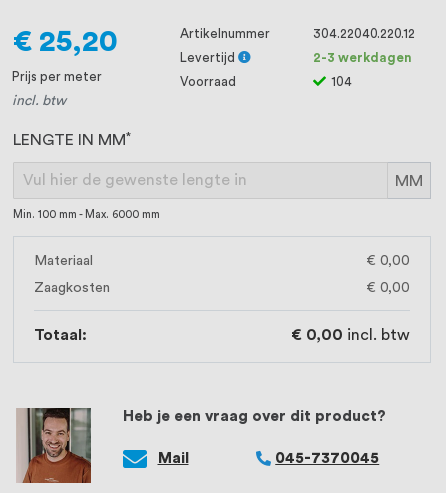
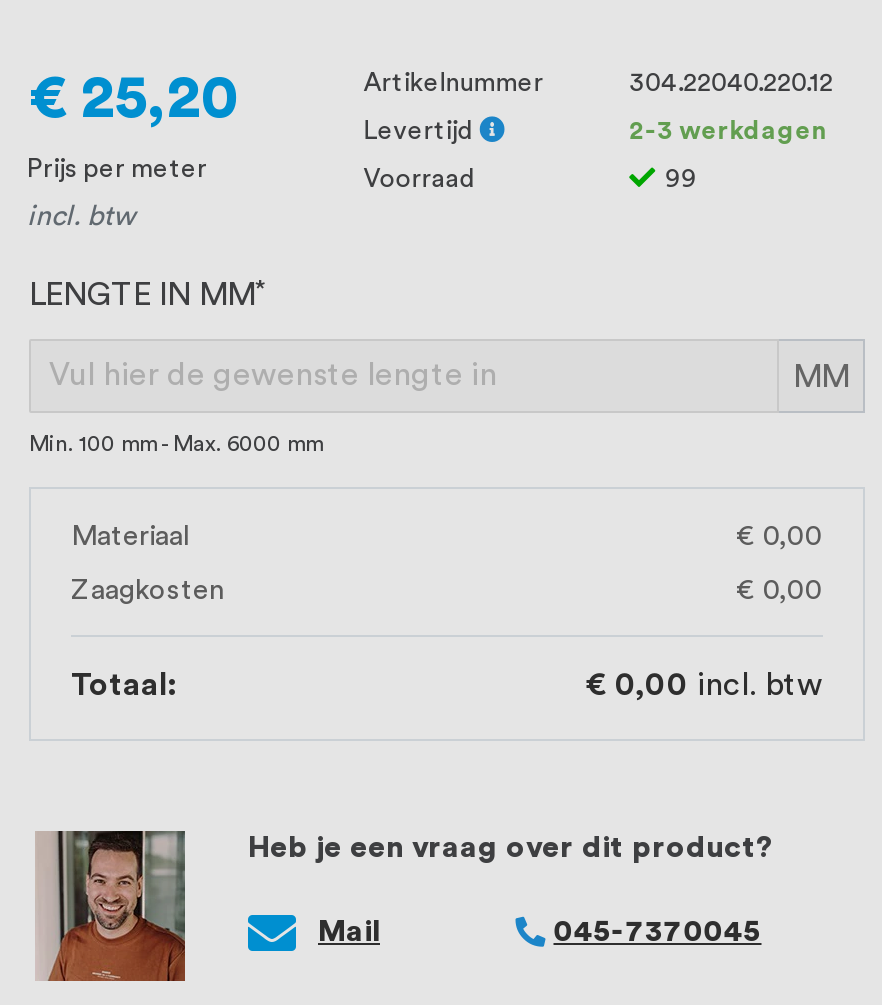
[331,75,352,88] 104 -> [665,166,697,192] 99

